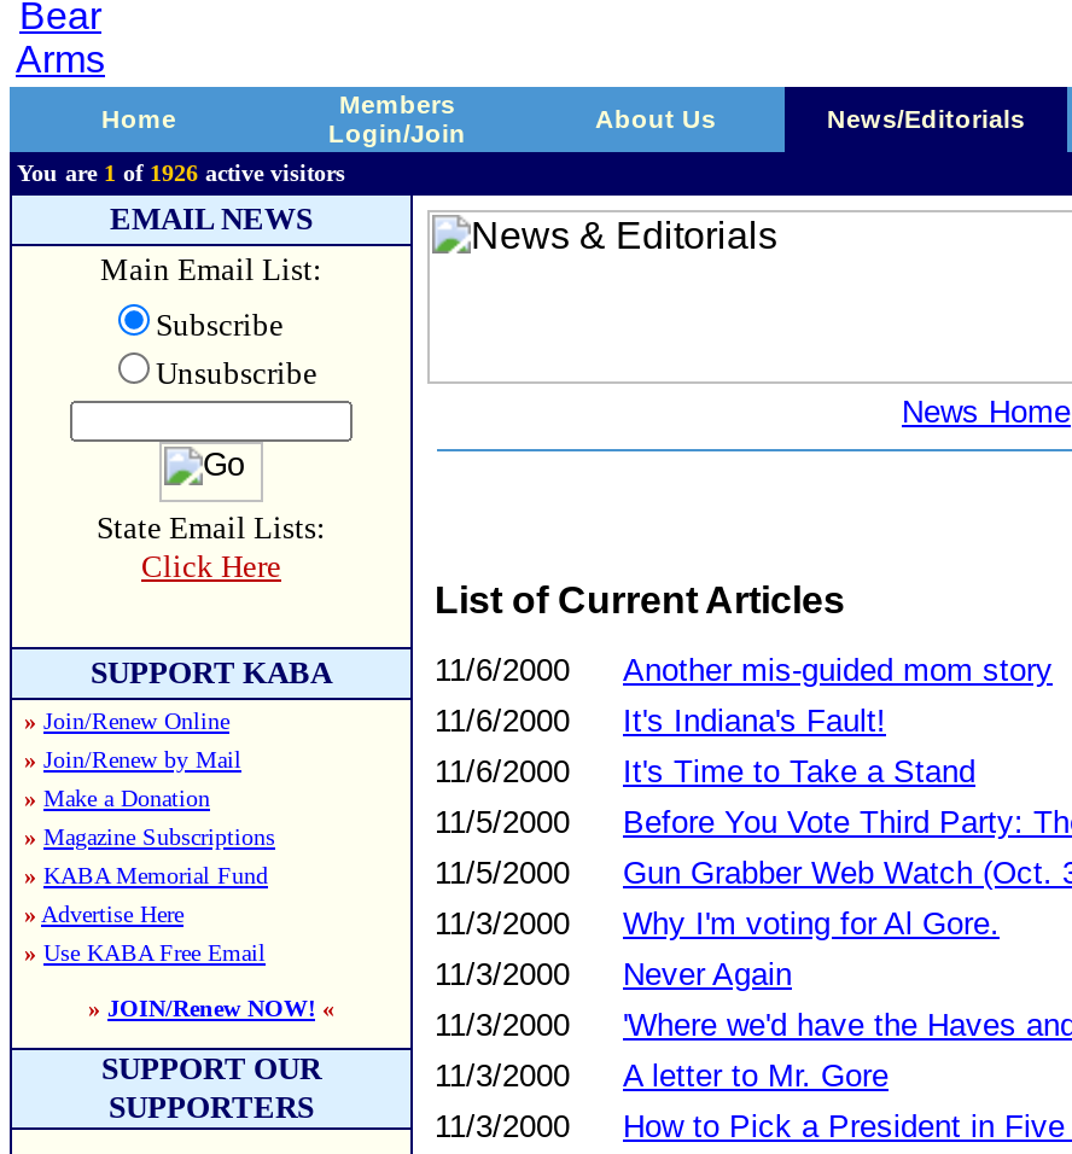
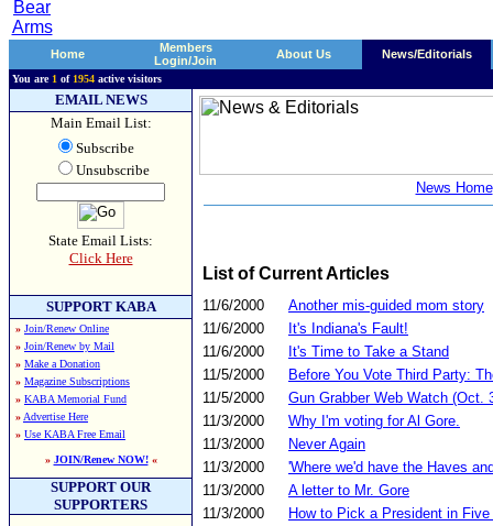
[17,159,345,186] You are 1 of 1926 active visitors -> [12,73,162,85] You are 1 of 1954 active visitors

